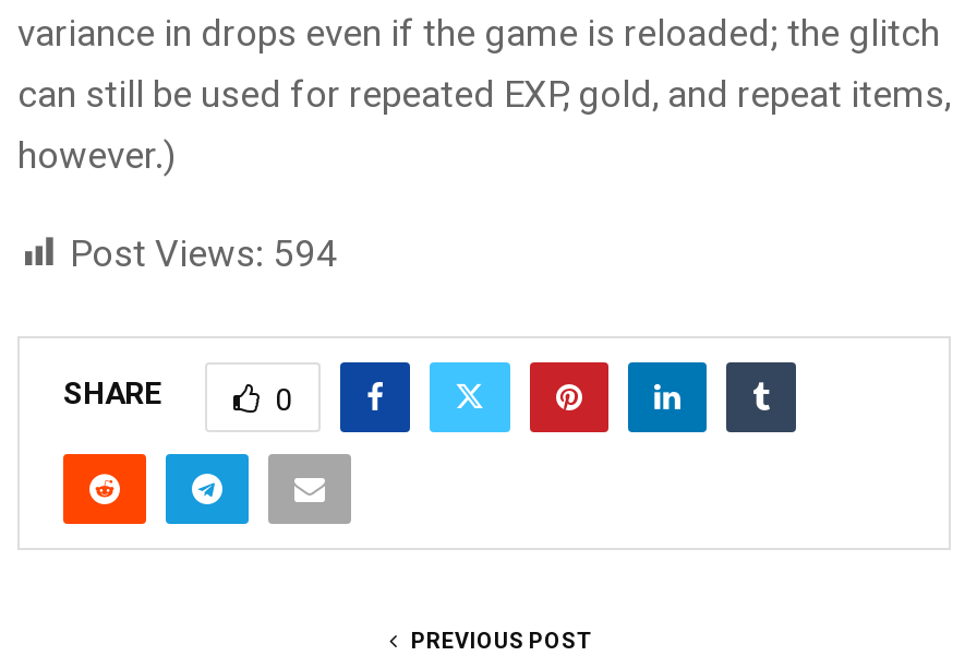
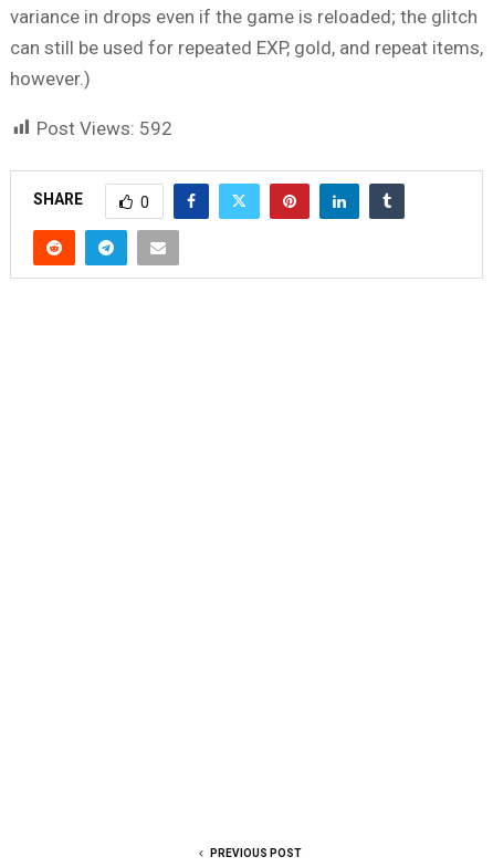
[70,230,338,274] Post Views: 594 -> [36,117,172,139] Post Views: 592

